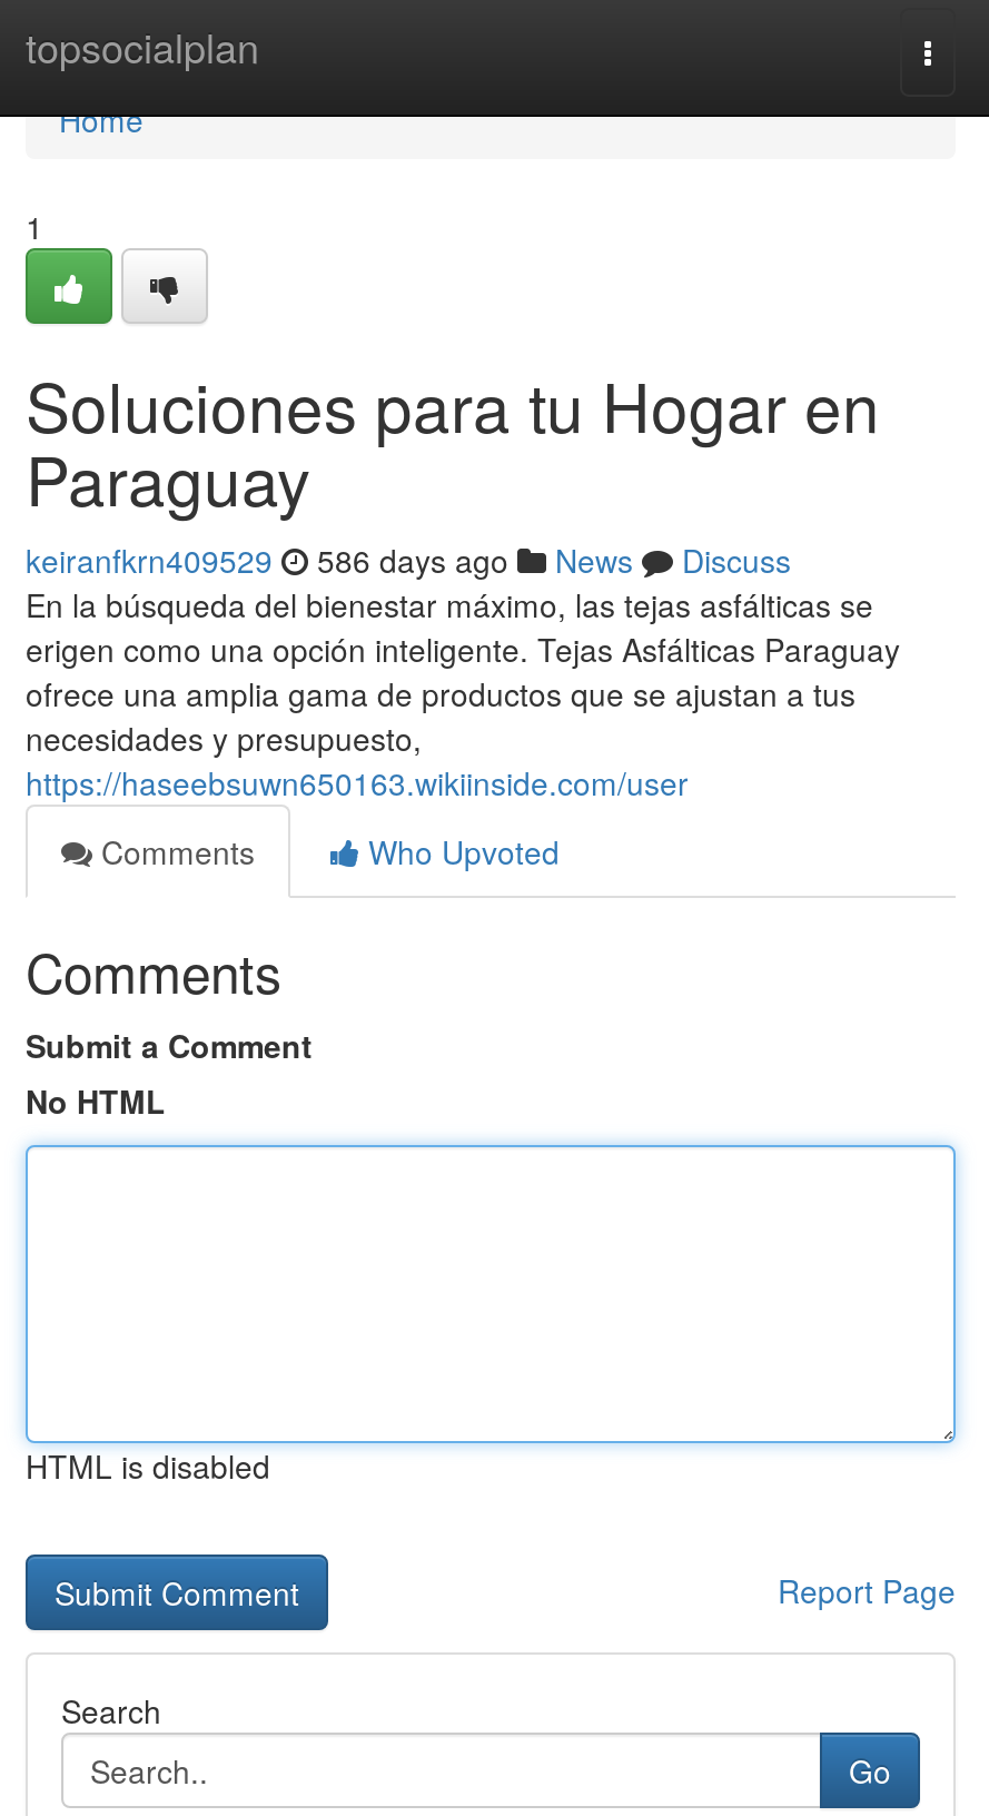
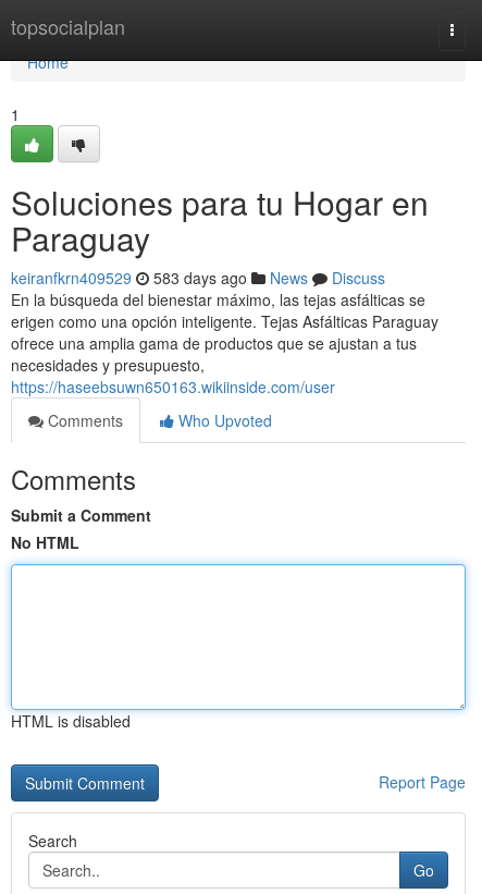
[26,537,791,582] keiranfkrn409529 586 days ago News Discuss -> [11,267,385,289] keiranfkrn409529 583 days ago News Discuss

